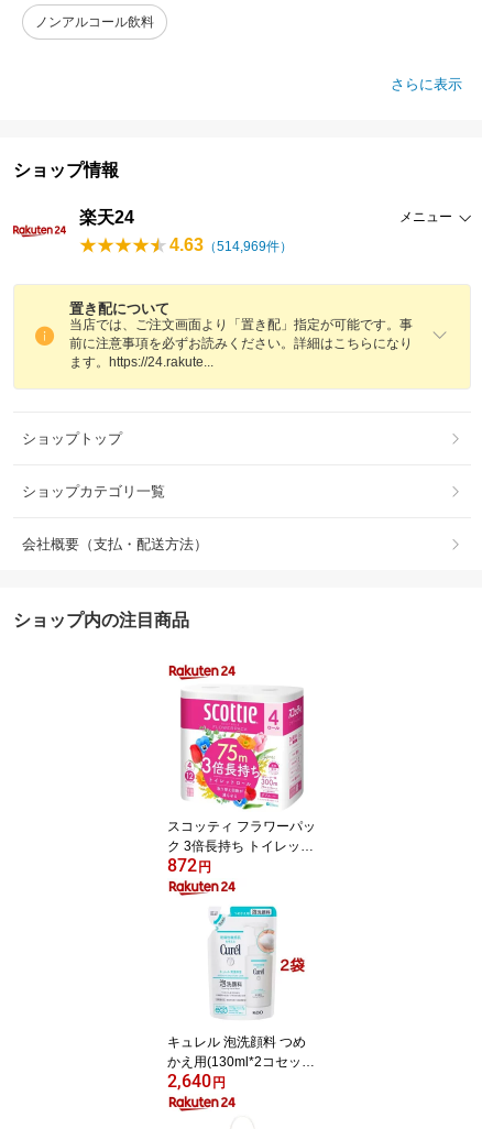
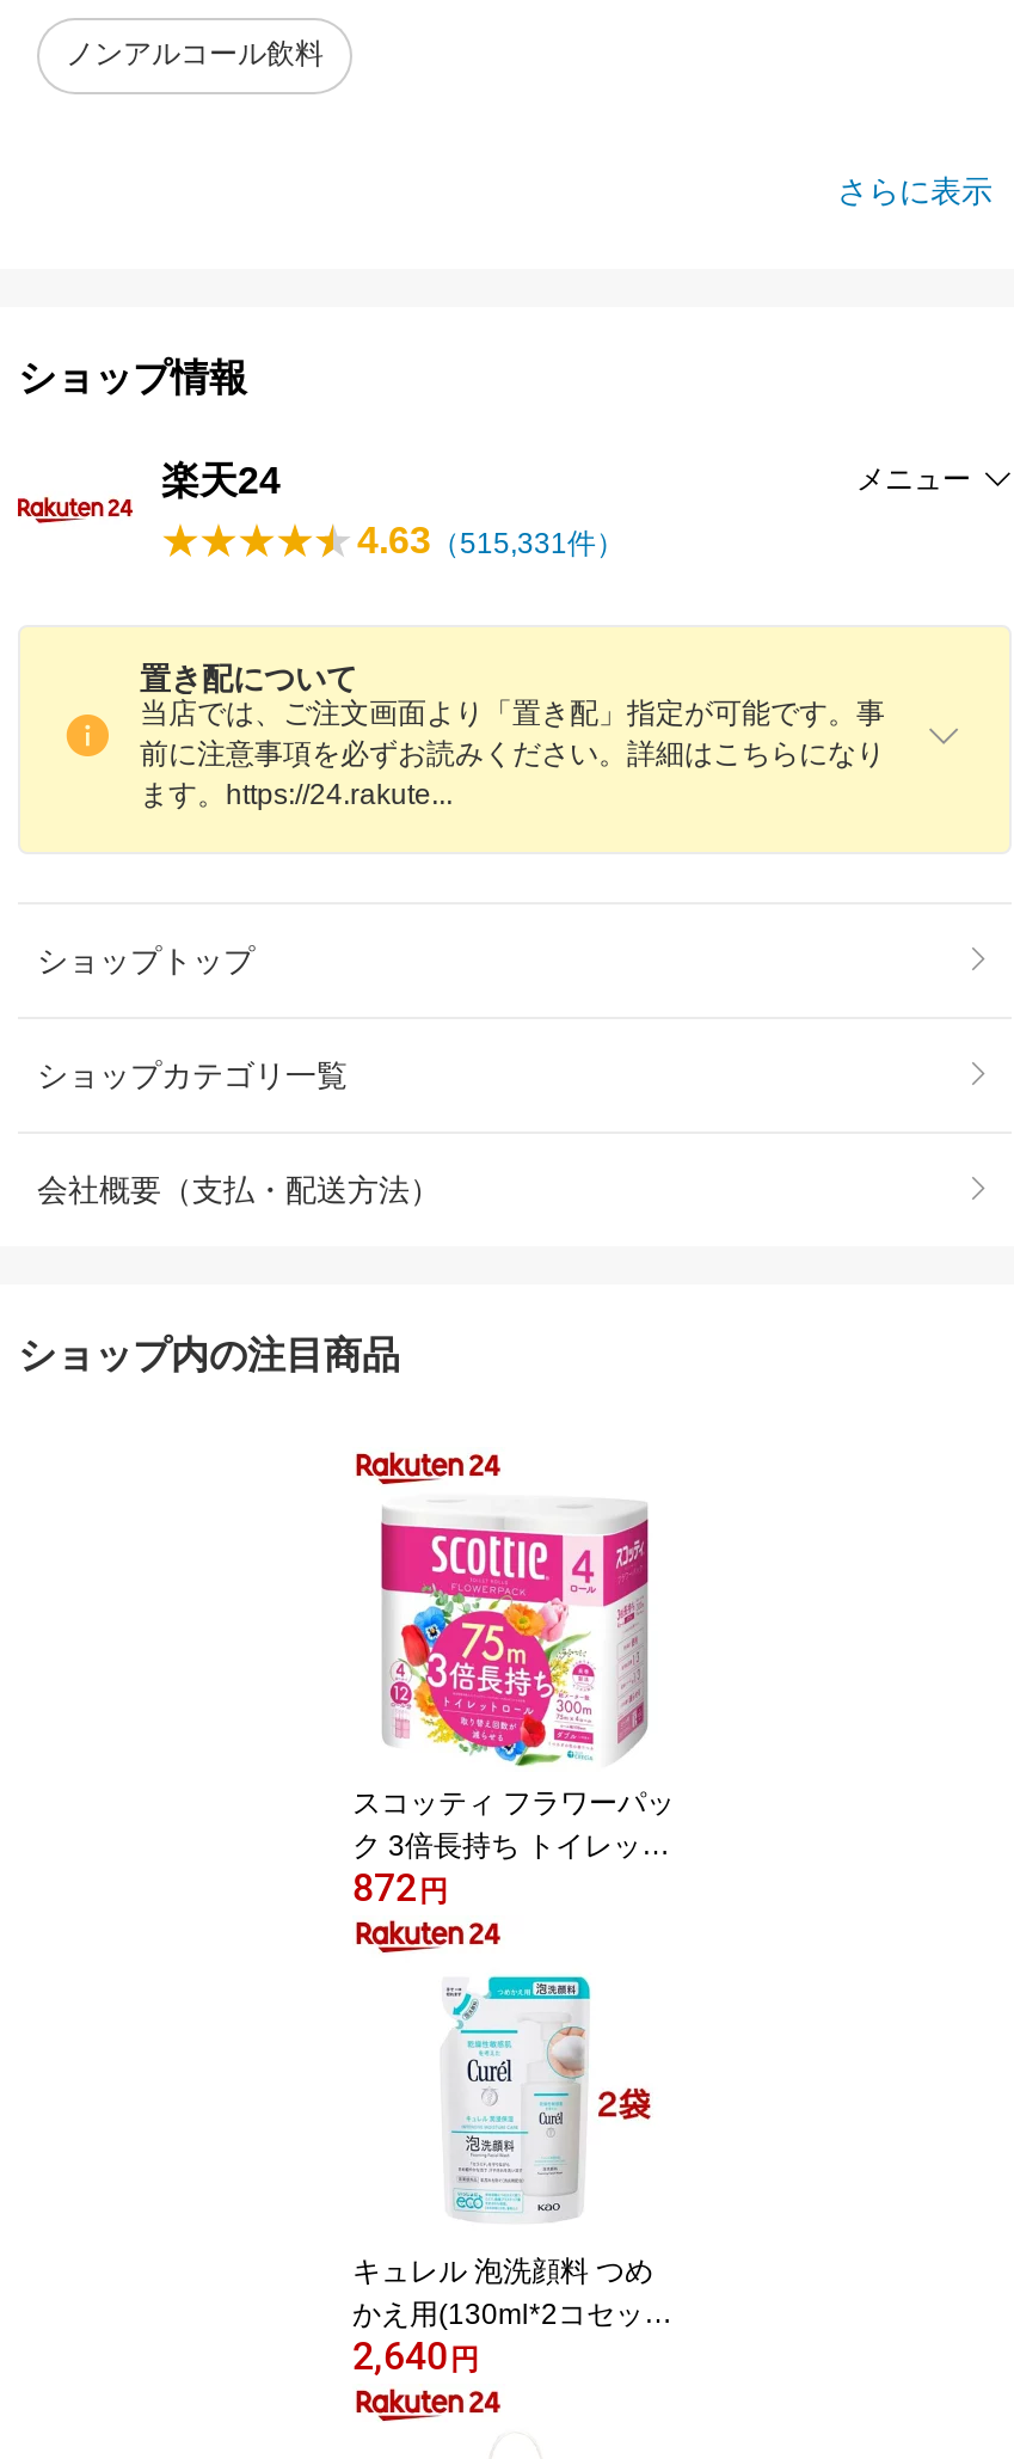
[169,236,293,255] 4.63（514,969件） -> [357,519,625,560] 4.63（515,331件）

